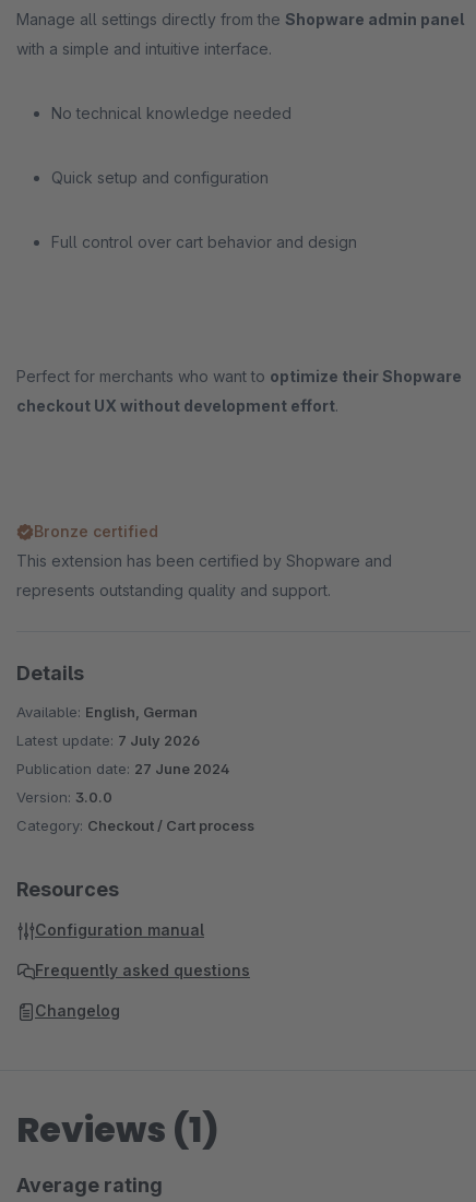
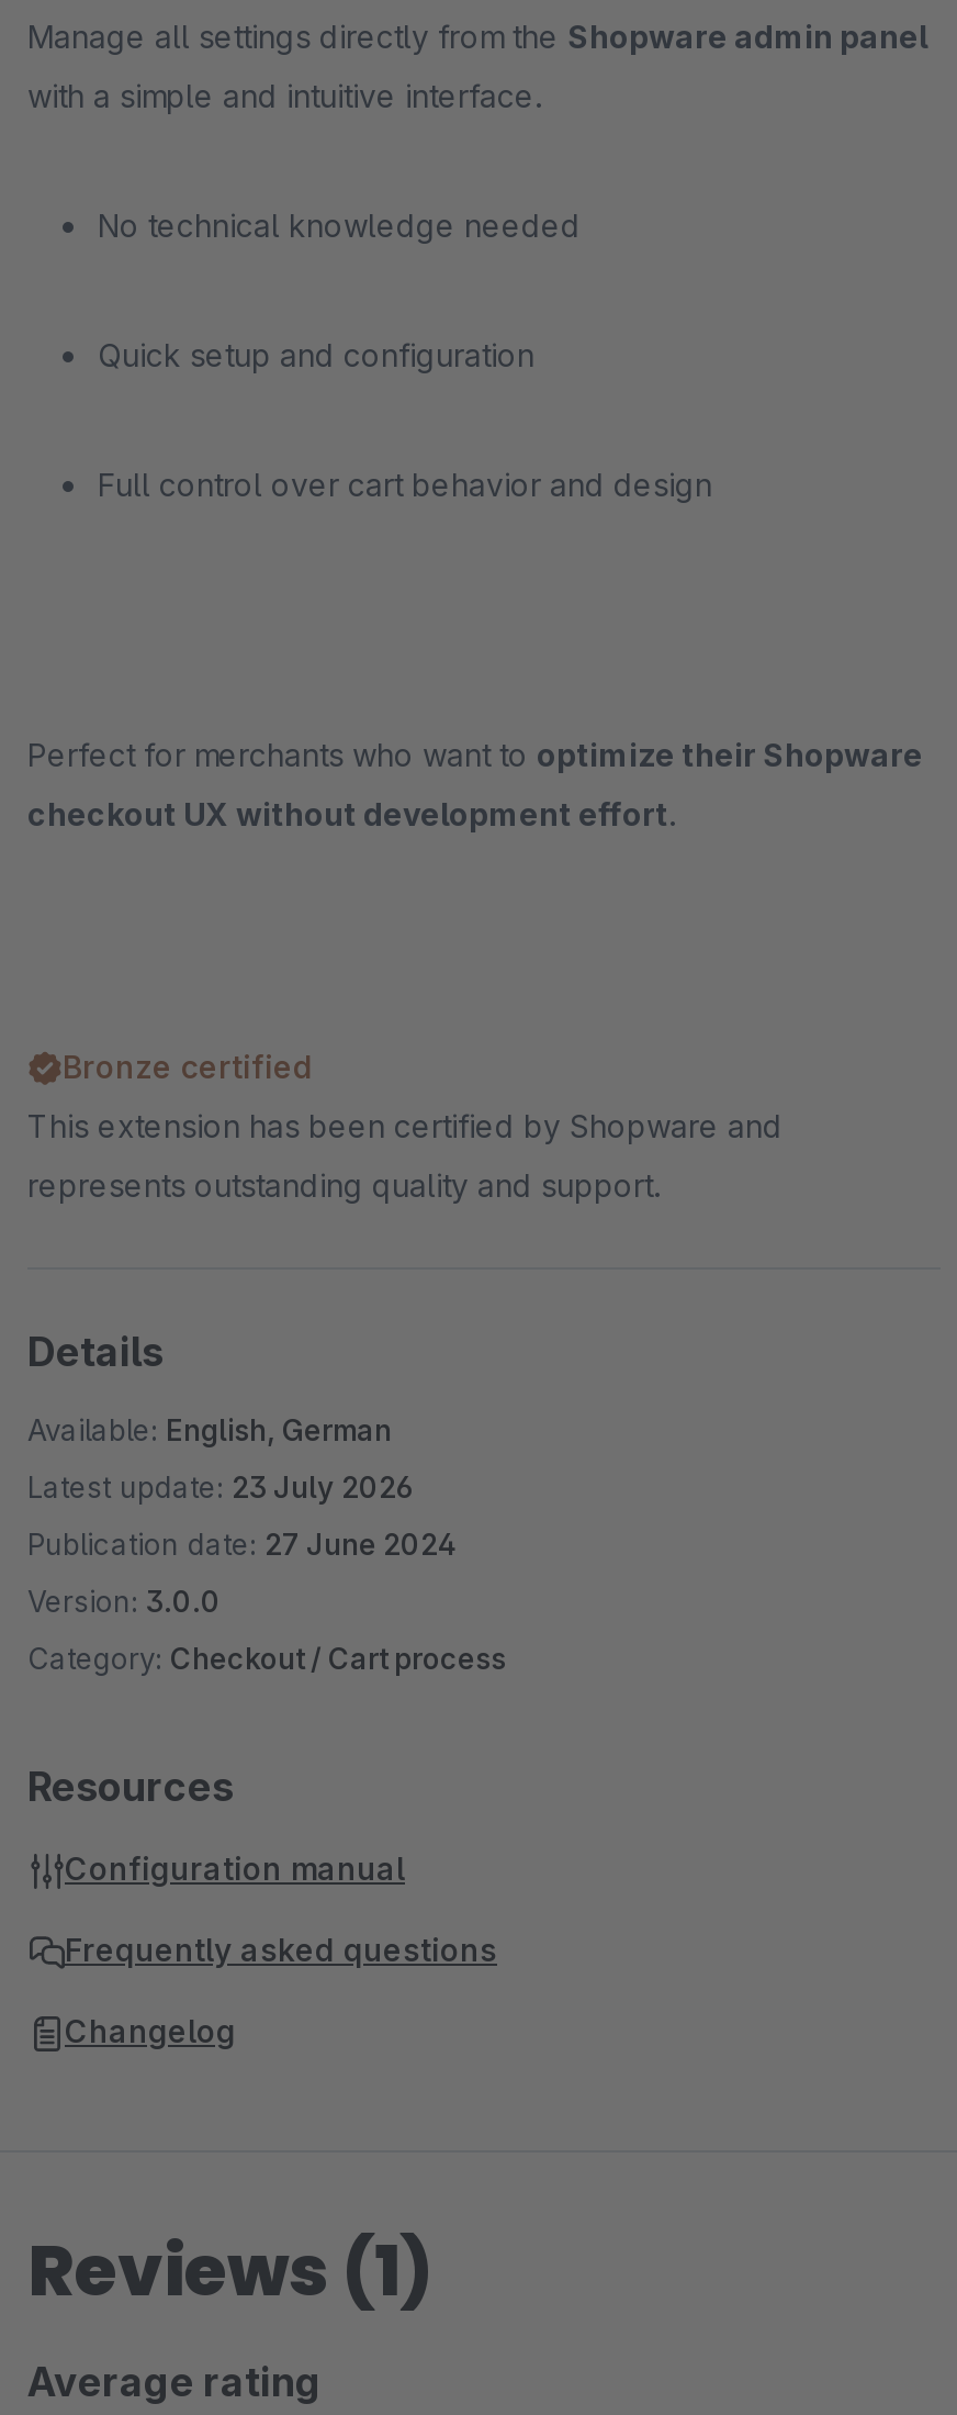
[16,731,200,749] Latest update: 7 July 2026 -> [27,1469,414,1505] Latest update: 23 July 2026

